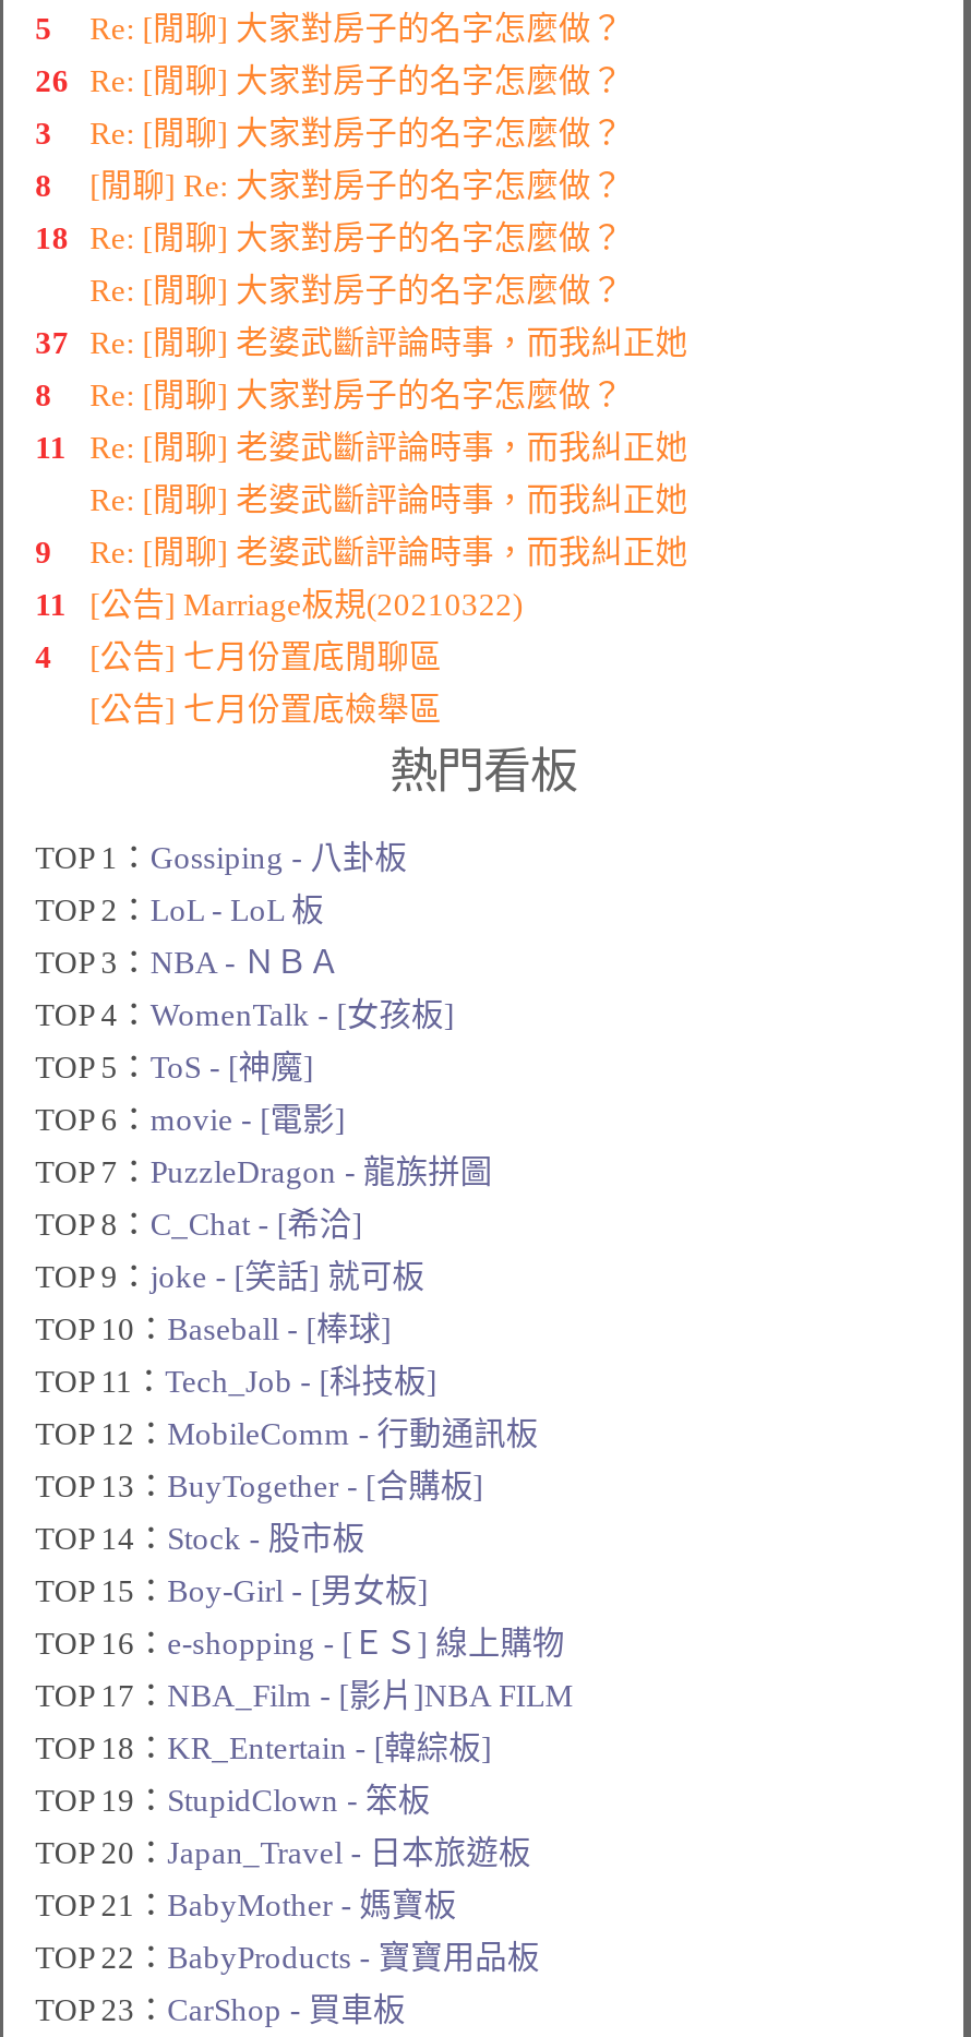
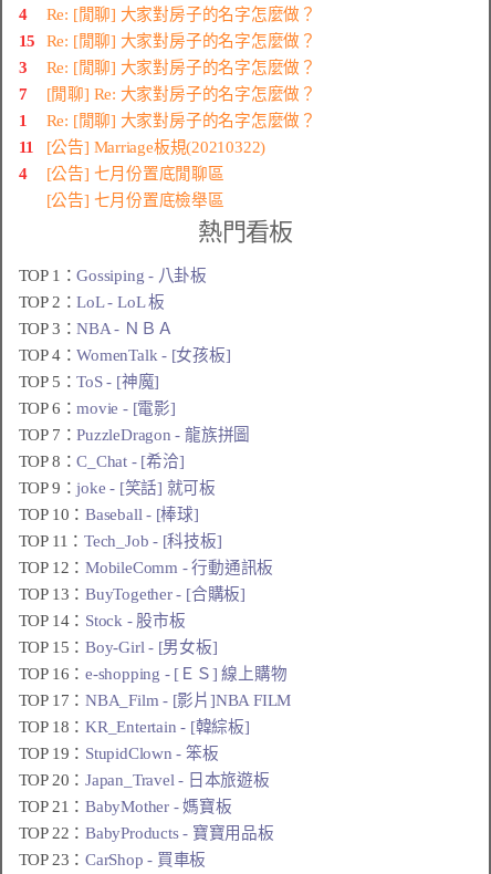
[35,10,623,45] 5 Re: [閒聊] 大家對房子的名字怎麼做？ -> [18,5,316,23] 4 Re: [閒聊] 大家對房子的名字怎麼做？
[35,63,623,98] 26 Re: [閒聊] 大家對房子的名字怎麼做？ -> [18,32,316,49] 15 Re: [閒聊] 大家對房子的名字怎麼做？
[35,167,623,202] 8 [閒聊] Re: 大家對房子的名字怎麼做？ -> [18,85,316,103] 7 [閒聊] Re: 大家對房子的名字怎麼做？
[35,220,623,255] 18 Re: [閒聊] 大家對房子的名字怎麼做？ -> [18,111,27,129] 1
[35,324,688,569] 37 Re: [閒聊] 老婆武斷評論時事，而我糾正她 | 8 | Re: [閒聊] 大家對房子的名字怎麼做？ | 11 | Re: [閒聊] 老婆武斷評論時事，而我糾正她 | Re: [閒聊] 老婆武斷評論時事，而我糾正她 | 9 | Re: [閒聊] 老婆武斷評論時事，而我糾正她 -> none

